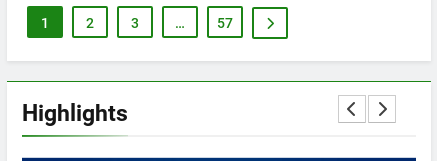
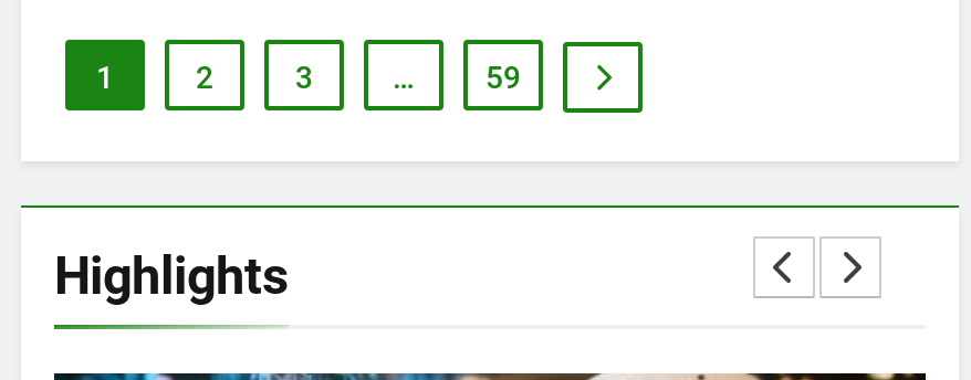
[217,15,233,31] 57 -> [485,59,521,94] 59

